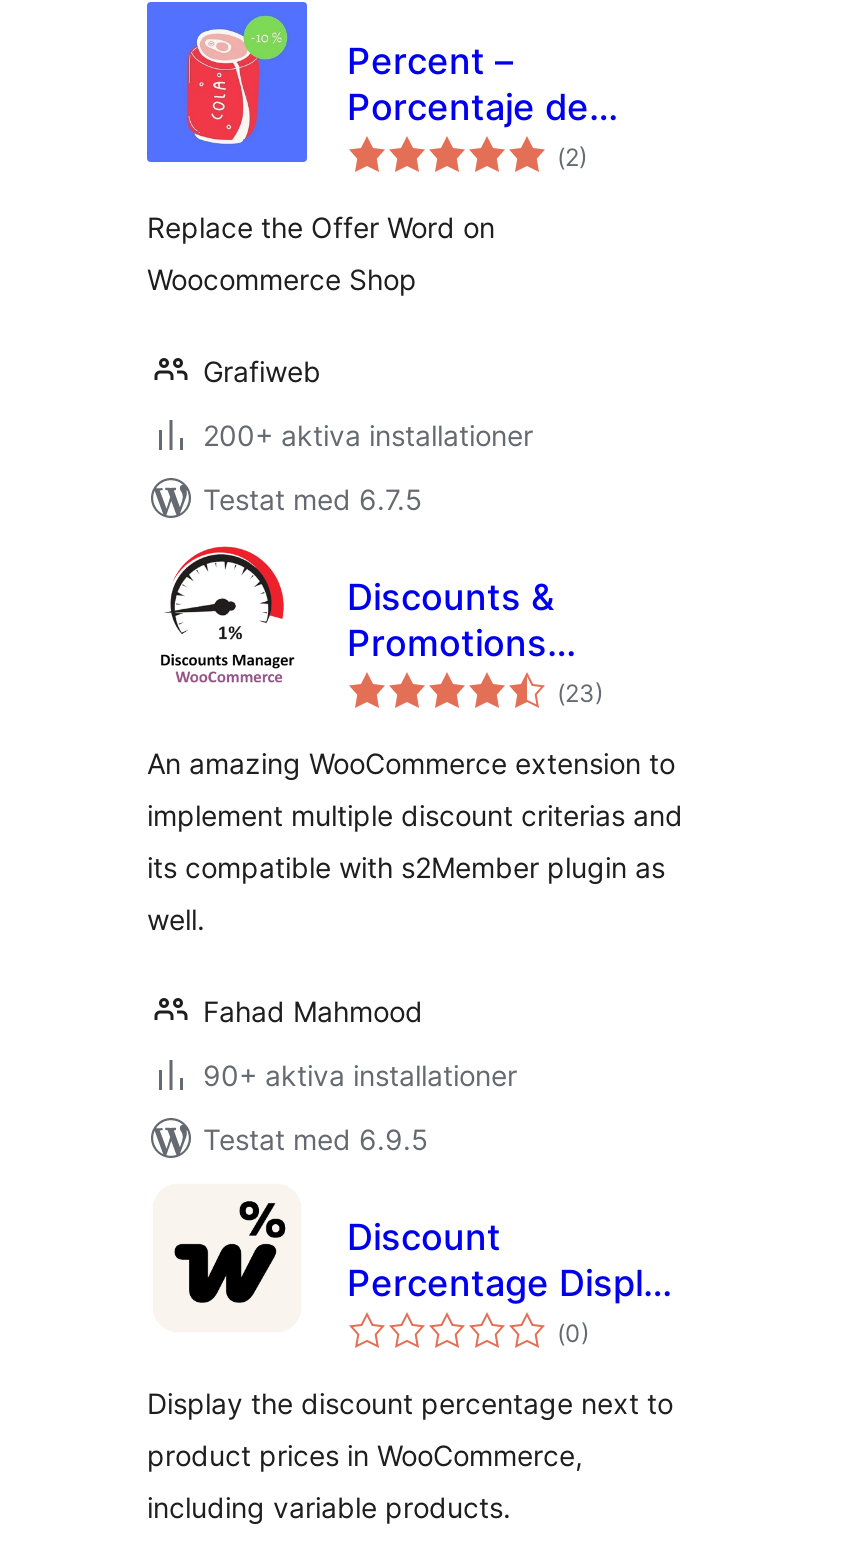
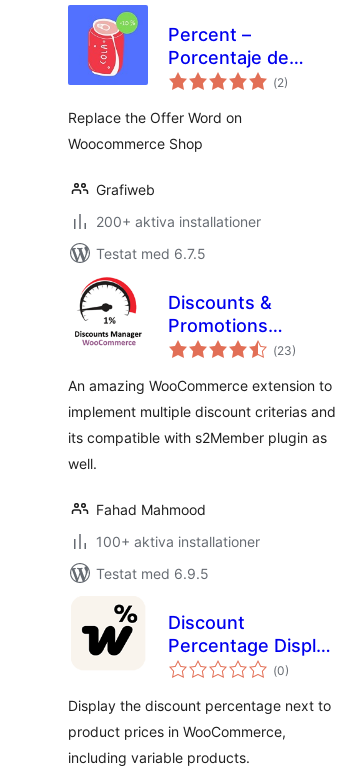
[203,1058,517,1092] 90+ aktiva installationer -> [96,533,260,550] 100+ aktiva installationer

